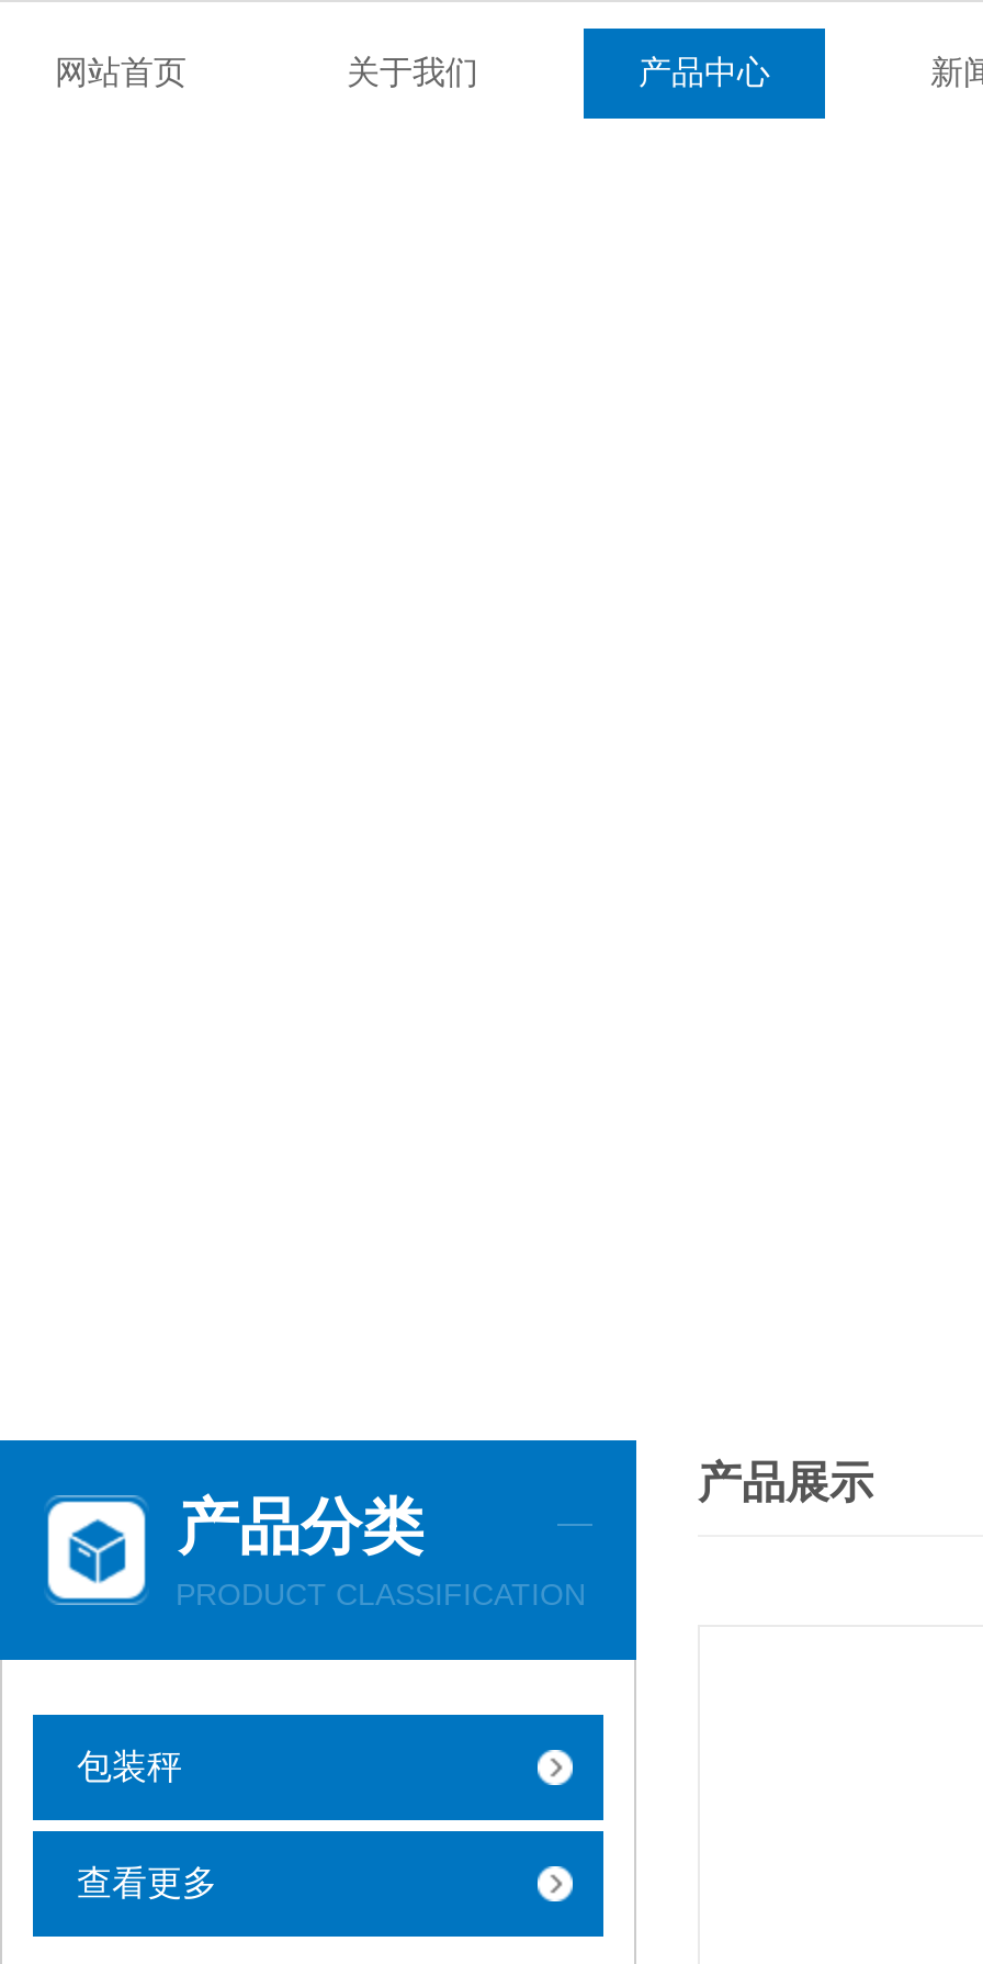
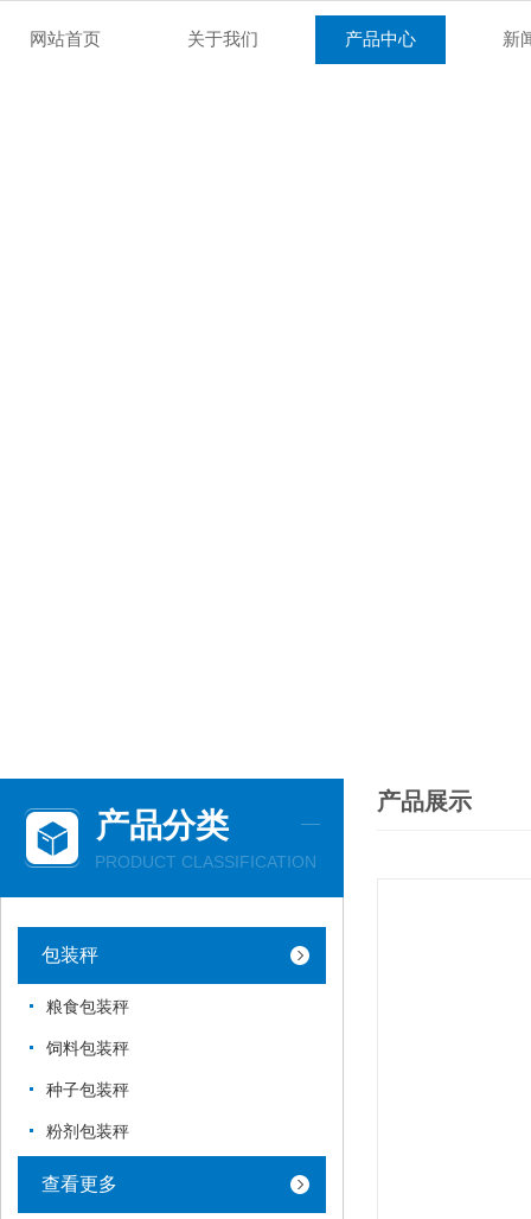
none -> [46,998,129,1141] 粮食包装秤 | 饲料包装秤 | 种子包装秤 | 粉剂包装秤

